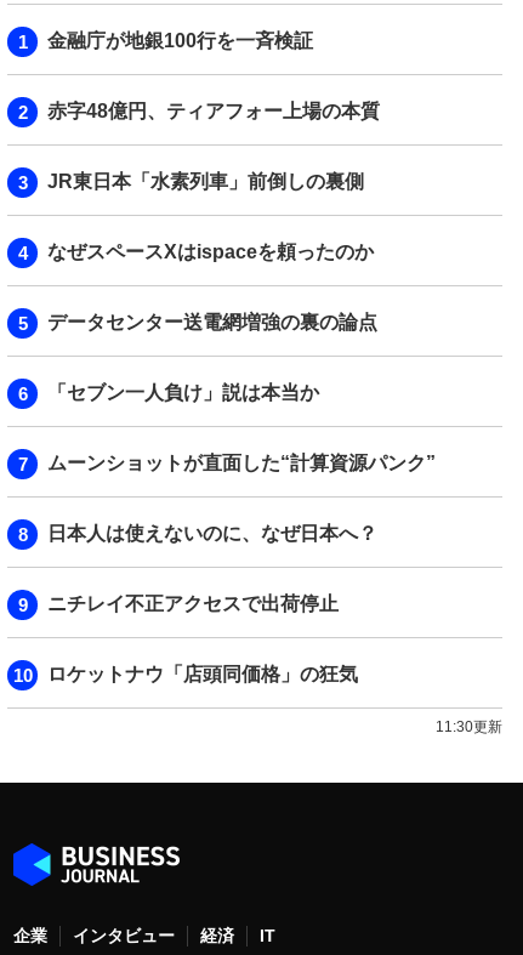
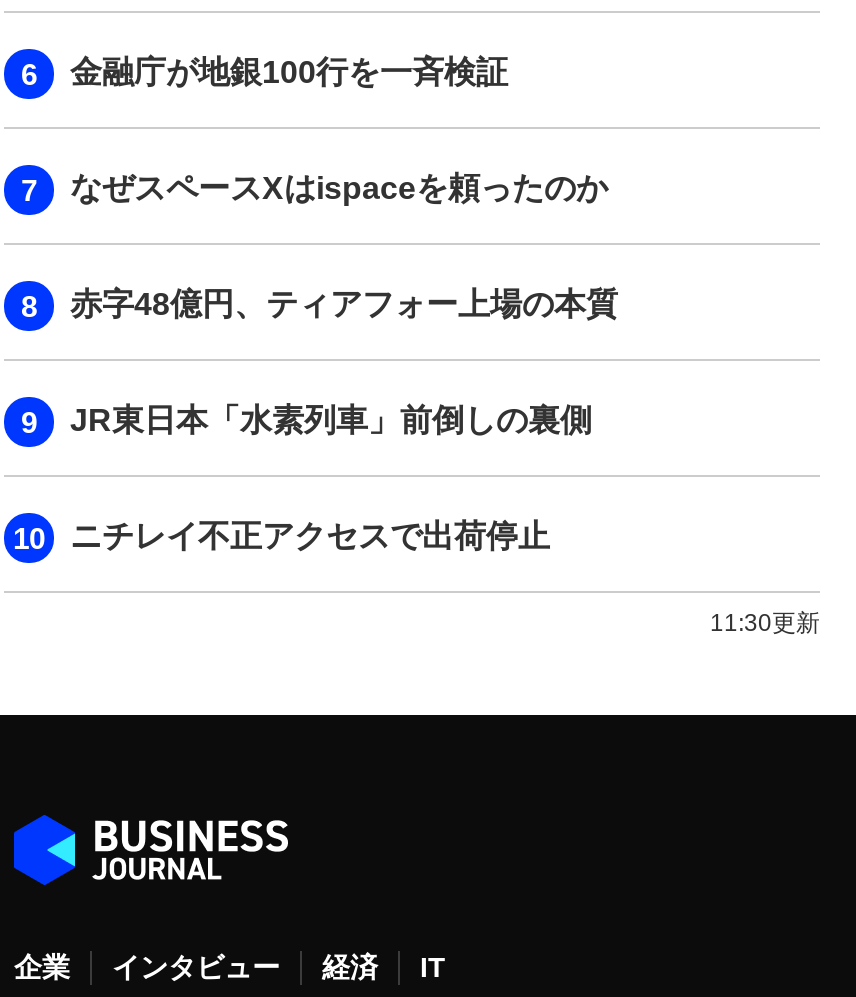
moved [47,100,380,191] -> [70,286,618,436]: 赤字48億円、ティアフォー上場の本質 | JR東日本「水素列車」前倒しの裏側
moved [47,241,374,262] -> [70,170,608,204]: なぜスペースXはispaceを頼ったのか
[47,311,436,543] データセンター送電網増強の裏の論点 | 「セブン一人負け」説は本当か | ムーンショットが直面した“計算資源パンク” | 日本人は使えないのに、なぜ日本へ？ -> none
[47,663,358,684] ロケットナウ「店頭同価格」の狂気 -> none

